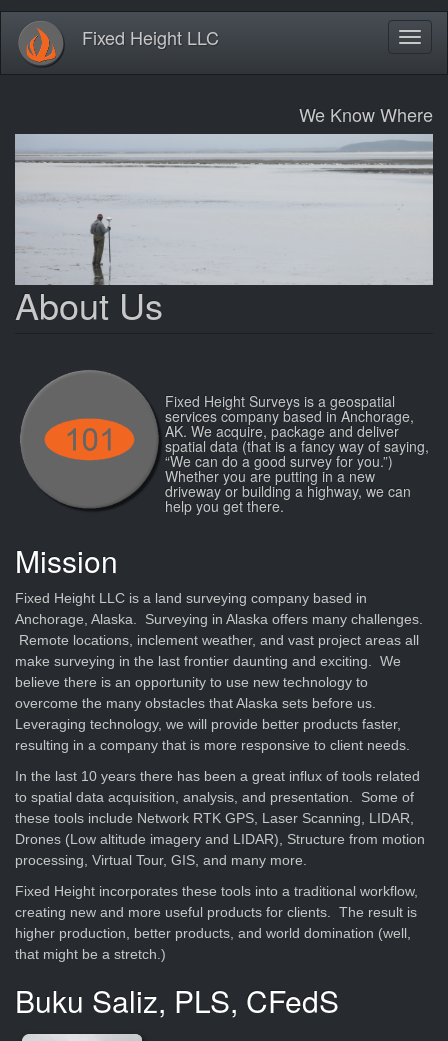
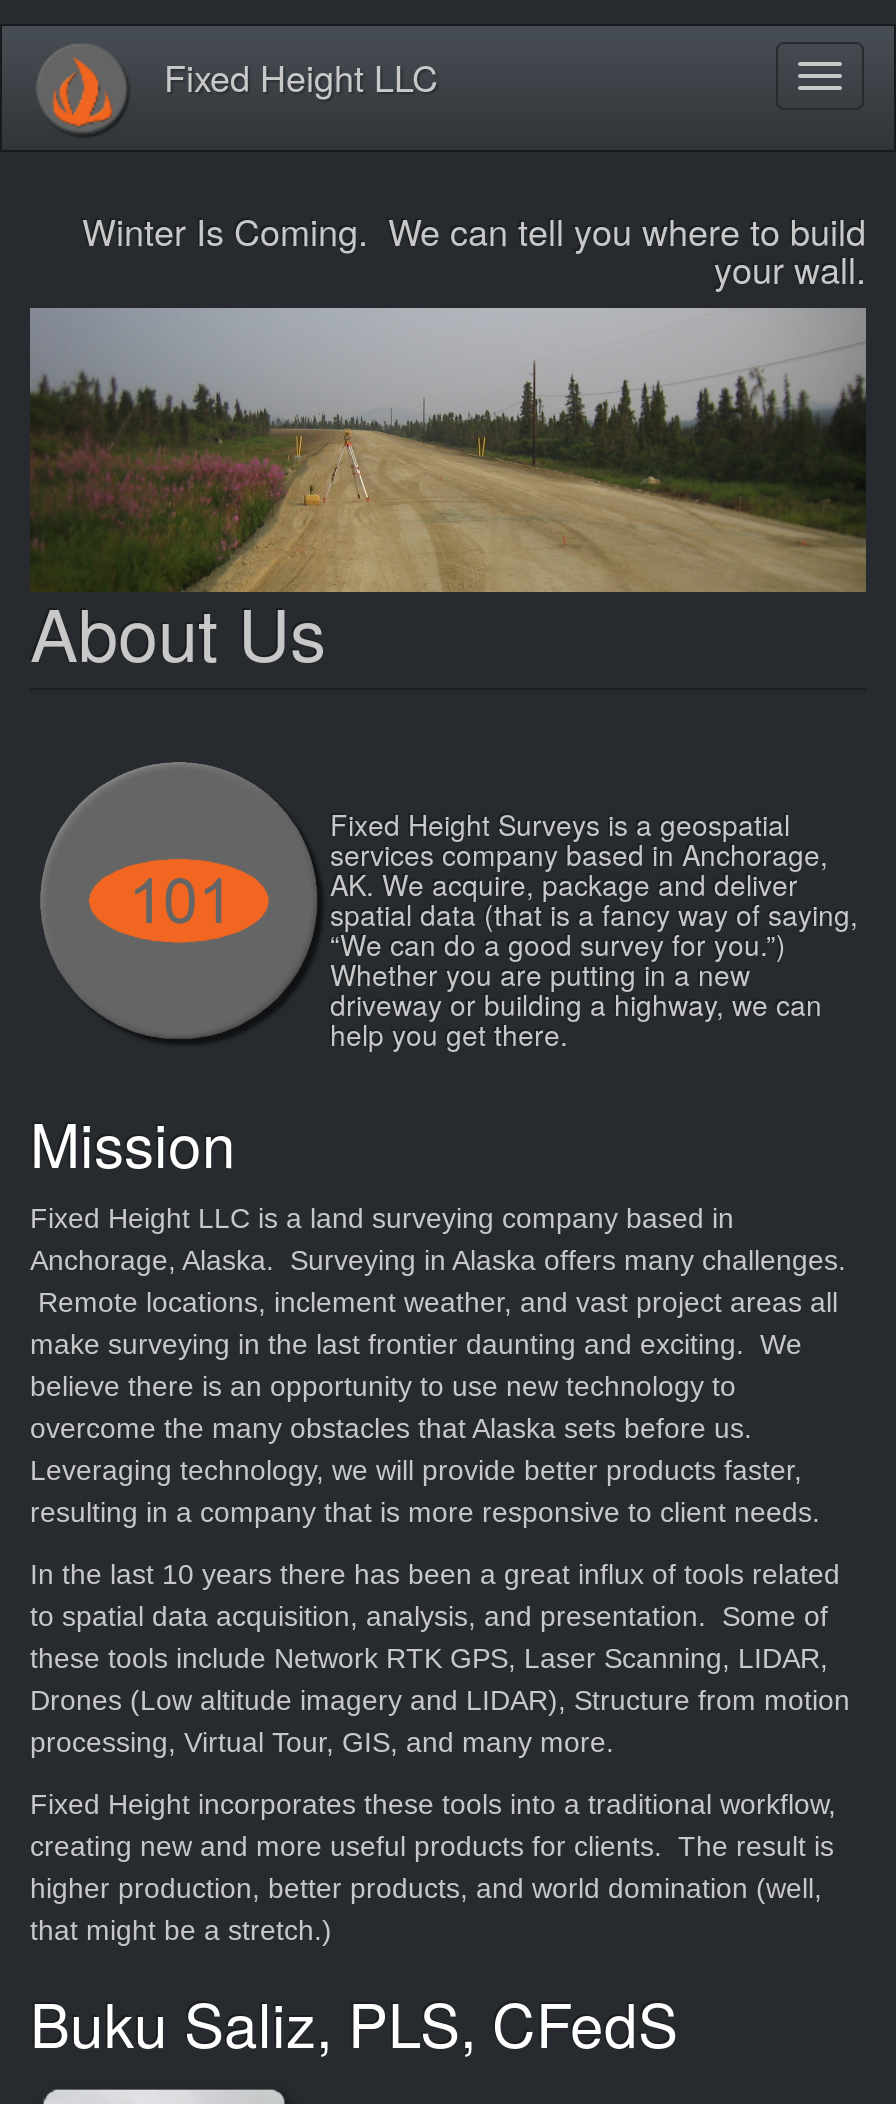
[299,101,433,127] We Know Where -> [82,204,866,294] Winter Is Coming. We can tell you where to build | your wall.
[14,133,434,286] [image] -> [30,290,866,594] [image]

